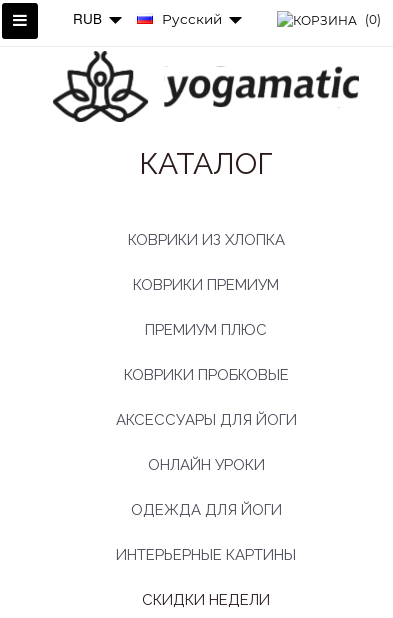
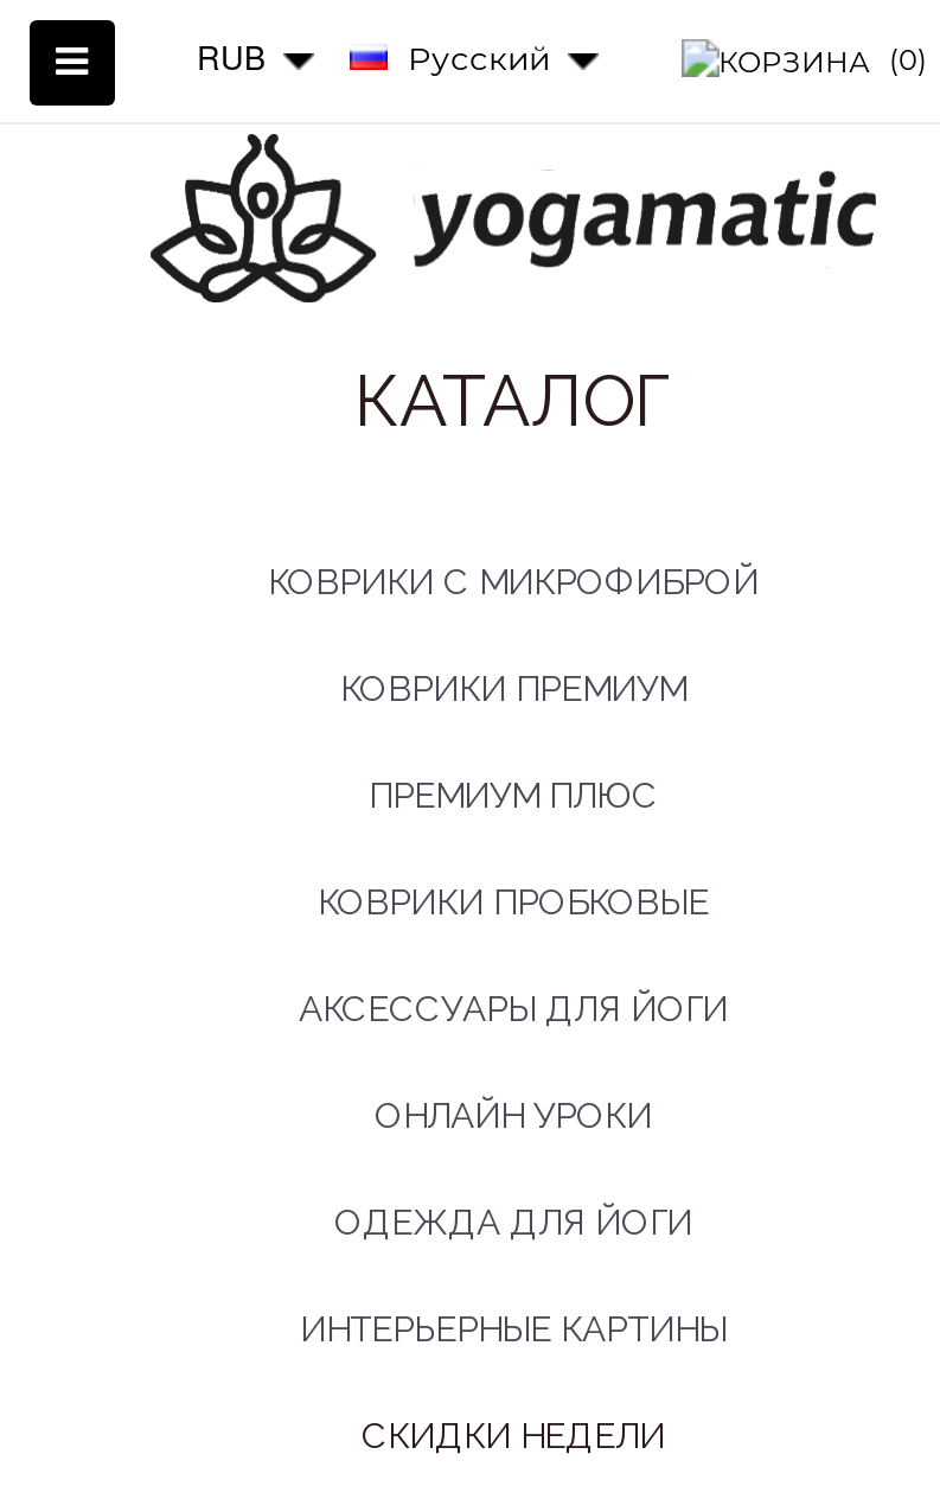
[127,231,284,249] КОВРИКИ ИЗ ХЛОПКА -> [268,560,759,603] КОВРИКИ С МИКРОФИБРОЙ

